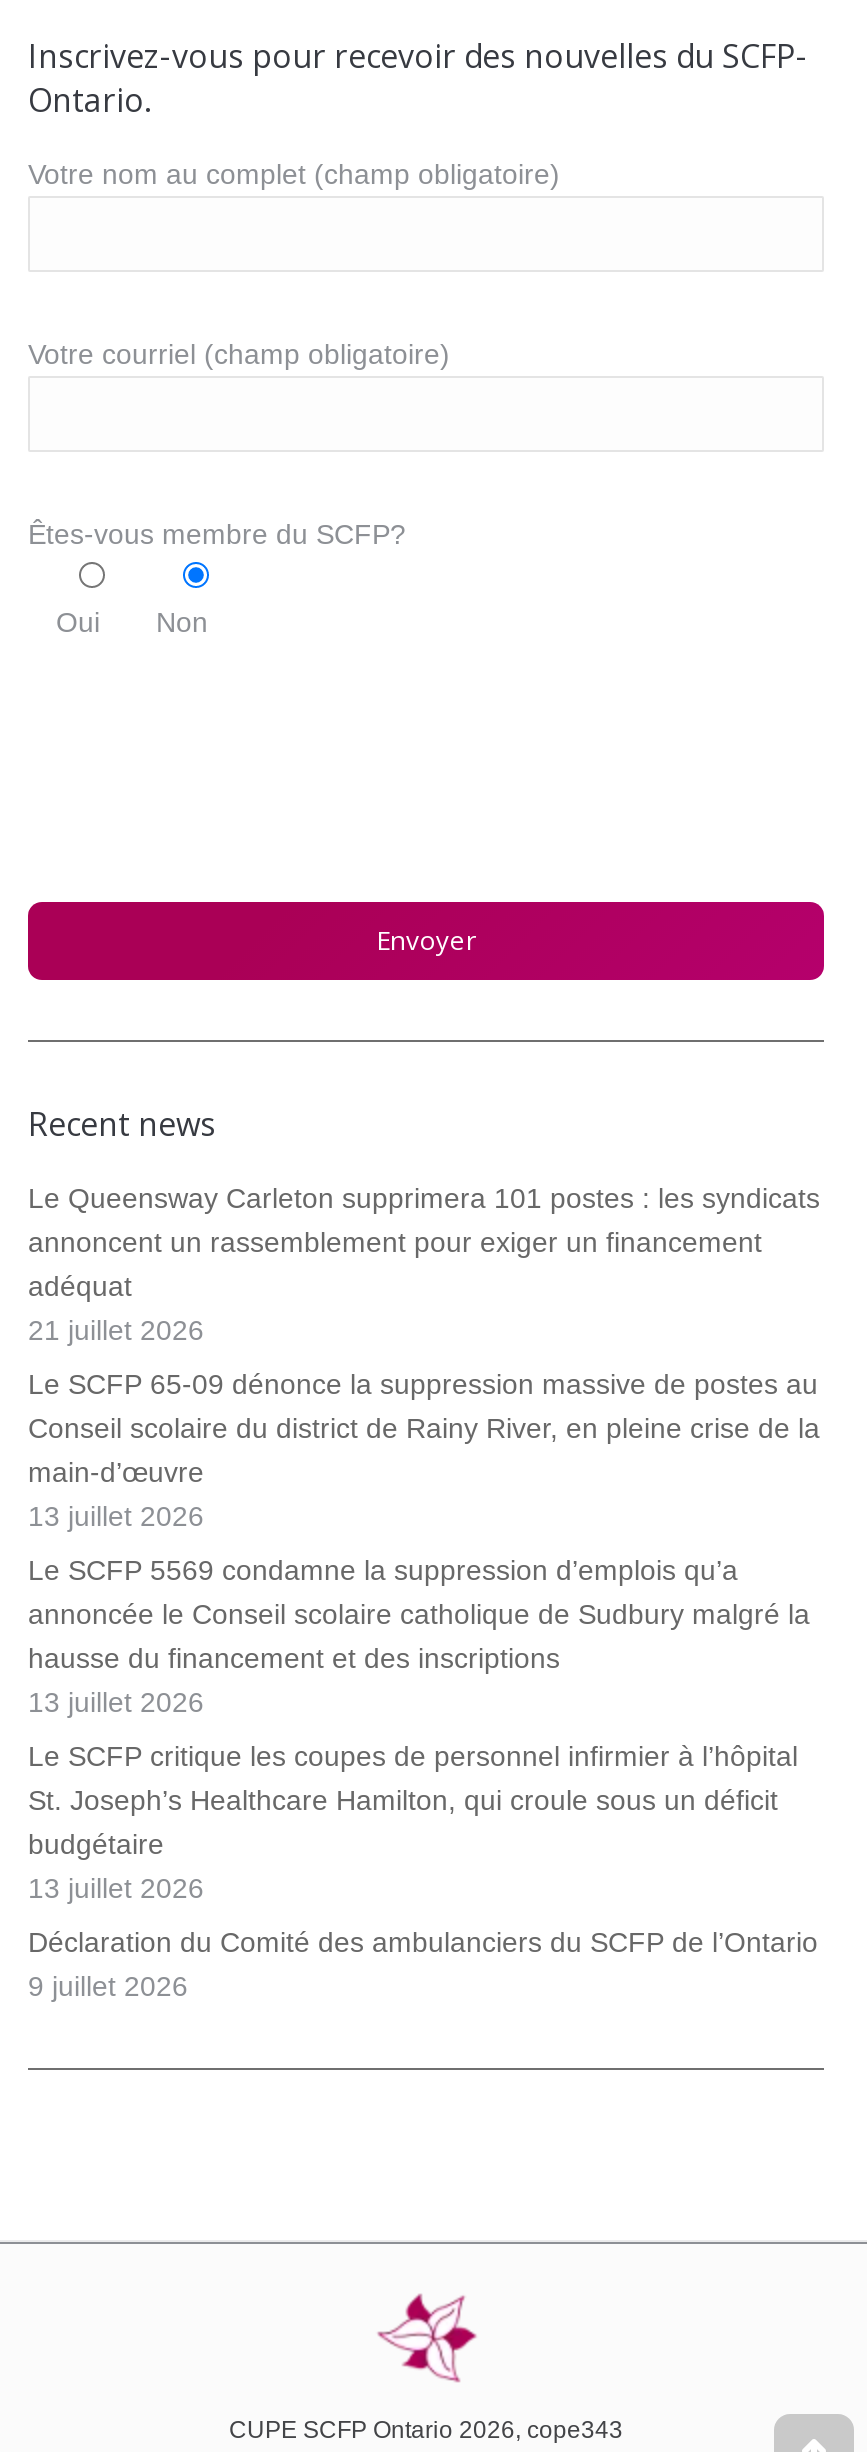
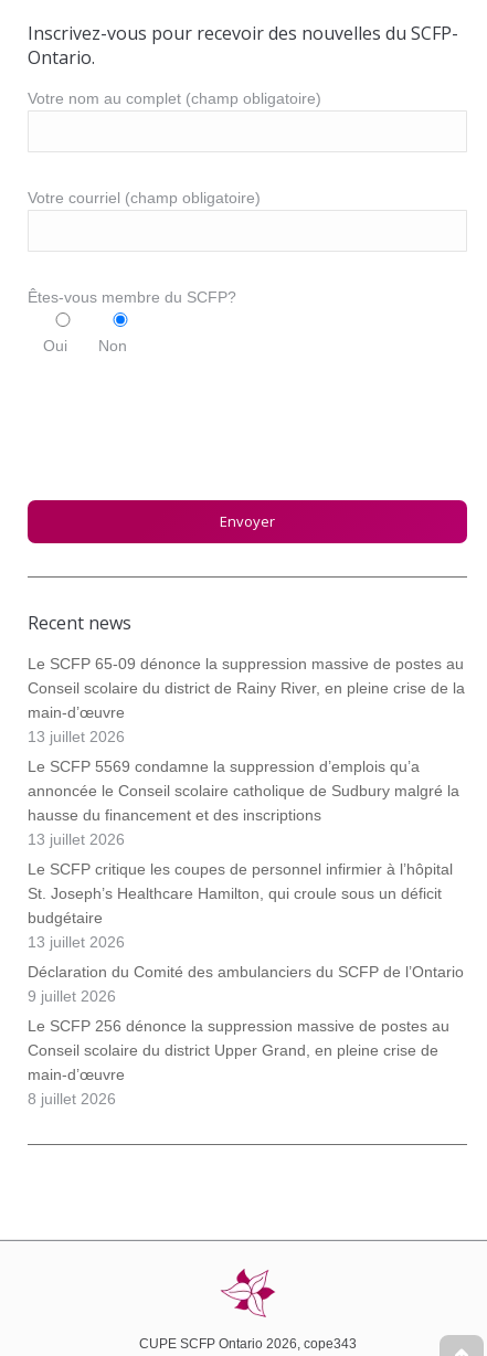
[28,1182,820,1346] Le Queensway Carleton supprimera 101 postes : les syndicats | annoncent un rassemblement pour exiger un financement | adéquat | 21 juillet 2026 -> none
moved [28,1368,820,2002] -> [28,655,465,1005]: Le SCFP 65-09 dénonce la suppression massive de postes au | Conseil scolaire du district de Rainy River, en pleine crise de la | main-d’œuvre | ... | Déclaration du Comité des ambulanciers du SCFP de l’Ontario | 9 juillet 2026
none -> [28,1017,449,1108] Le SCFP 256 dénonce la suppression massive de postes au | Conseil scolaire du district Upper Grand, en pleine crise de | main-d’œuvre | 8 juillet 2026

